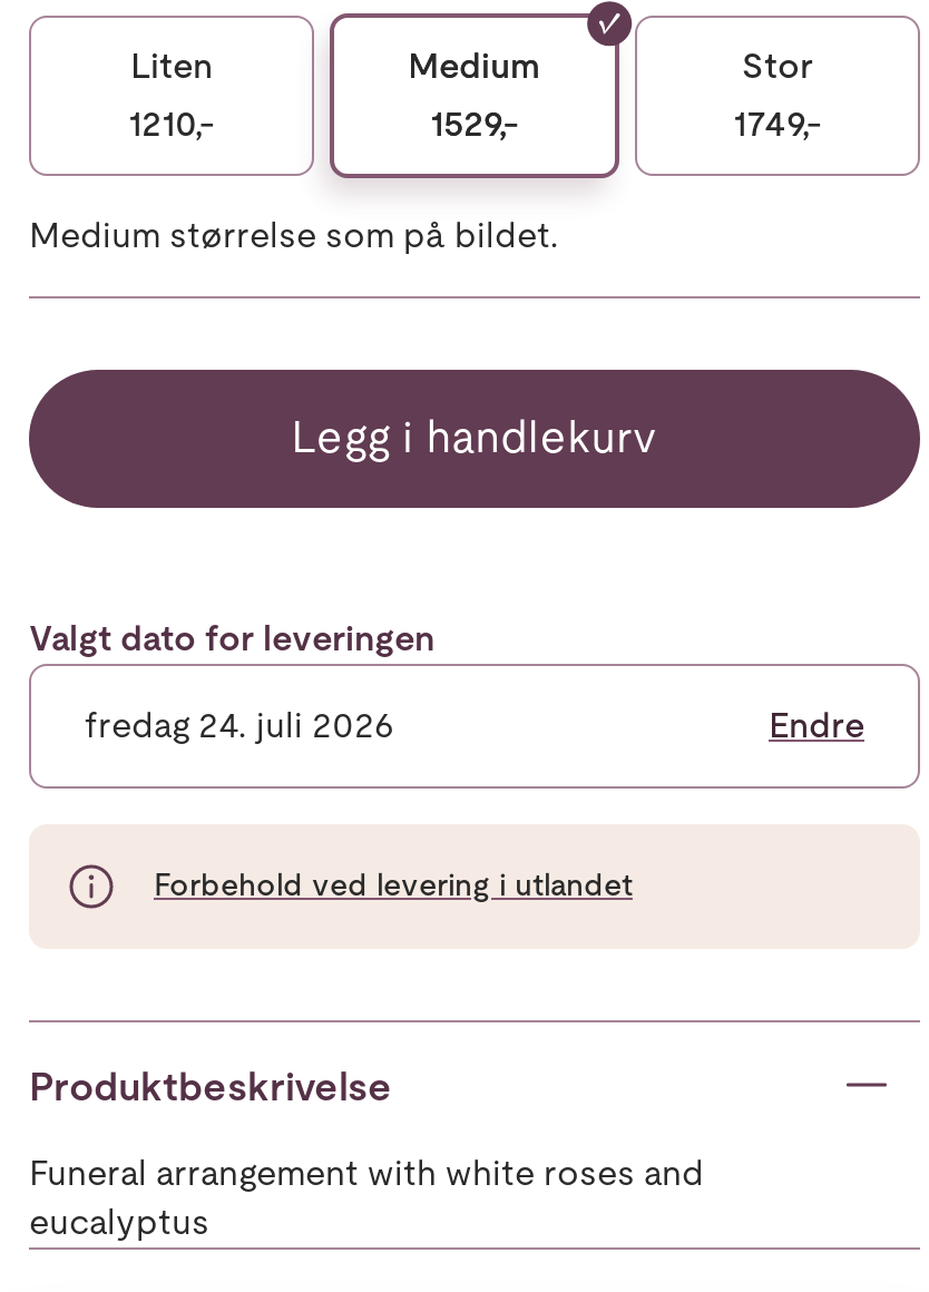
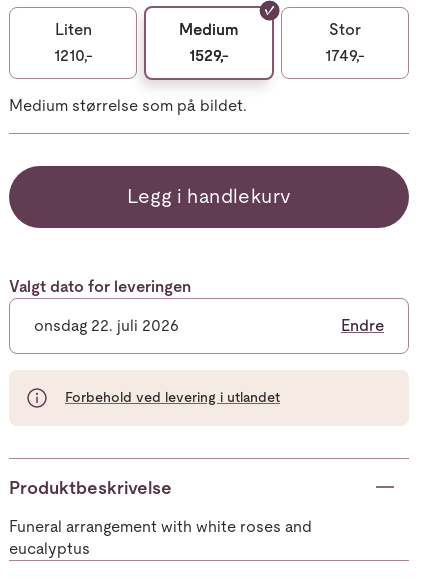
[85,703,394,745] fredag 24. juli 2026 -> [34,315,179,334] onsdag 22. juli 2026

